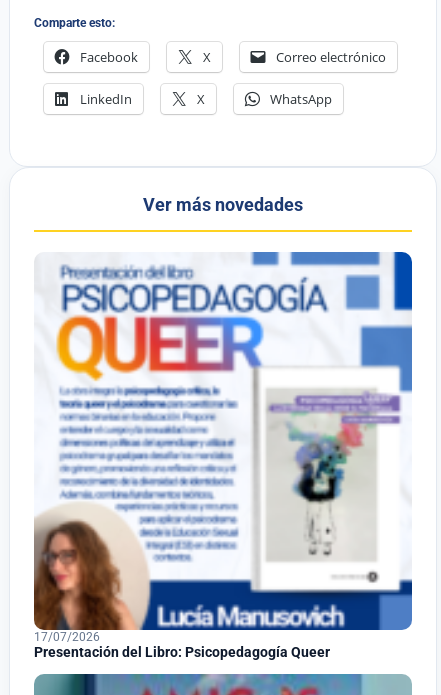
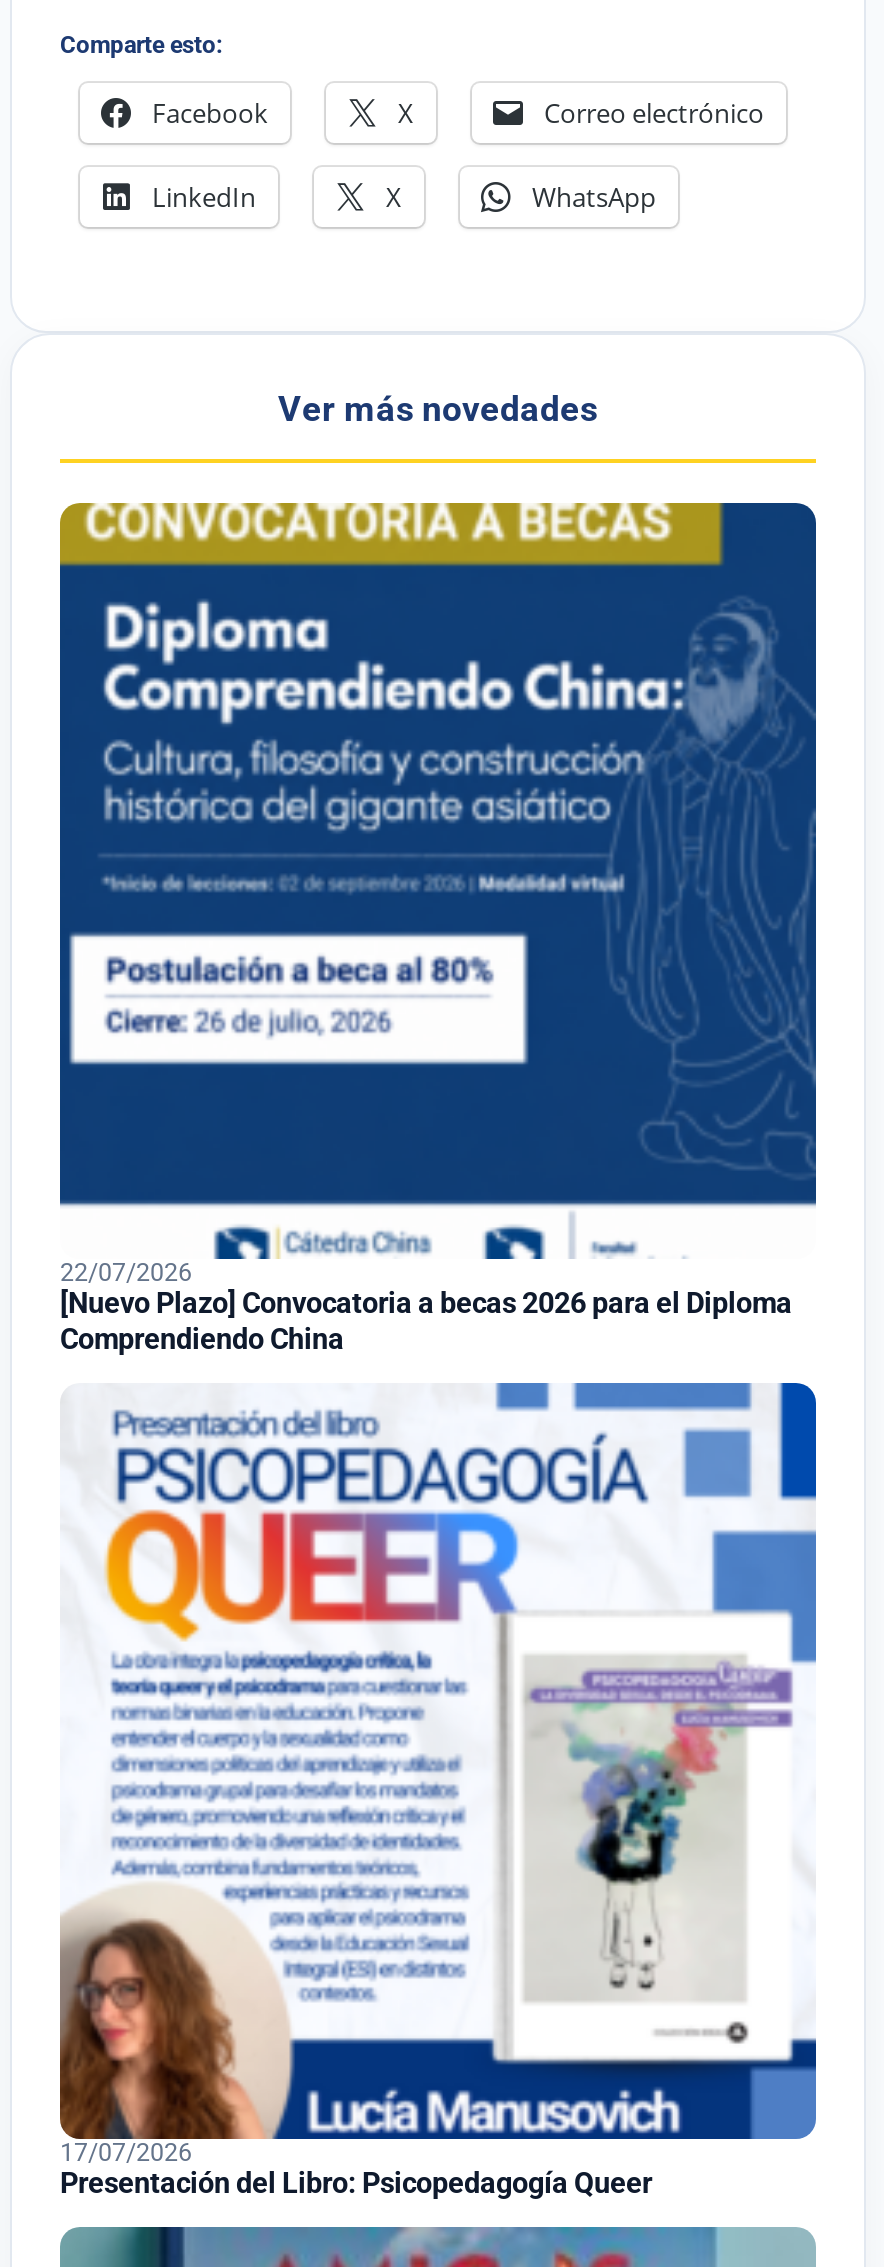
none -> [58,501,818,1356] [image] | 22/07/2026 | [Nuevo Plazo] Convocatoria a becas 2026 para el Diploma | Comprendiendo China

